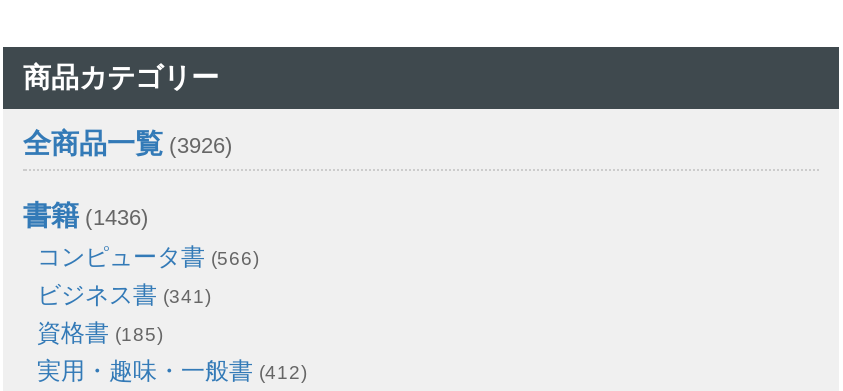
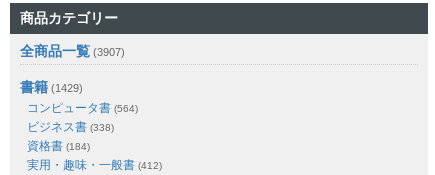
[23,127,233,159] 全商品一覧(3926) -> [20,43,125,59] 全商品一覧(3907)
[23,199,149,231] 書籍(1436) -> [20,79,83,95] 書籍(1429)
[37,243,259,271] コンピュータ書(566) -> [27,101,138,115] コンピュータ書(564)
[37,281,211,309] ビジネス書(341) -> [27,120,114,134] ビジネス書(338)
[37,319,163,347] 資格書(185) -> [27,139,90,153] 資格書(184)

